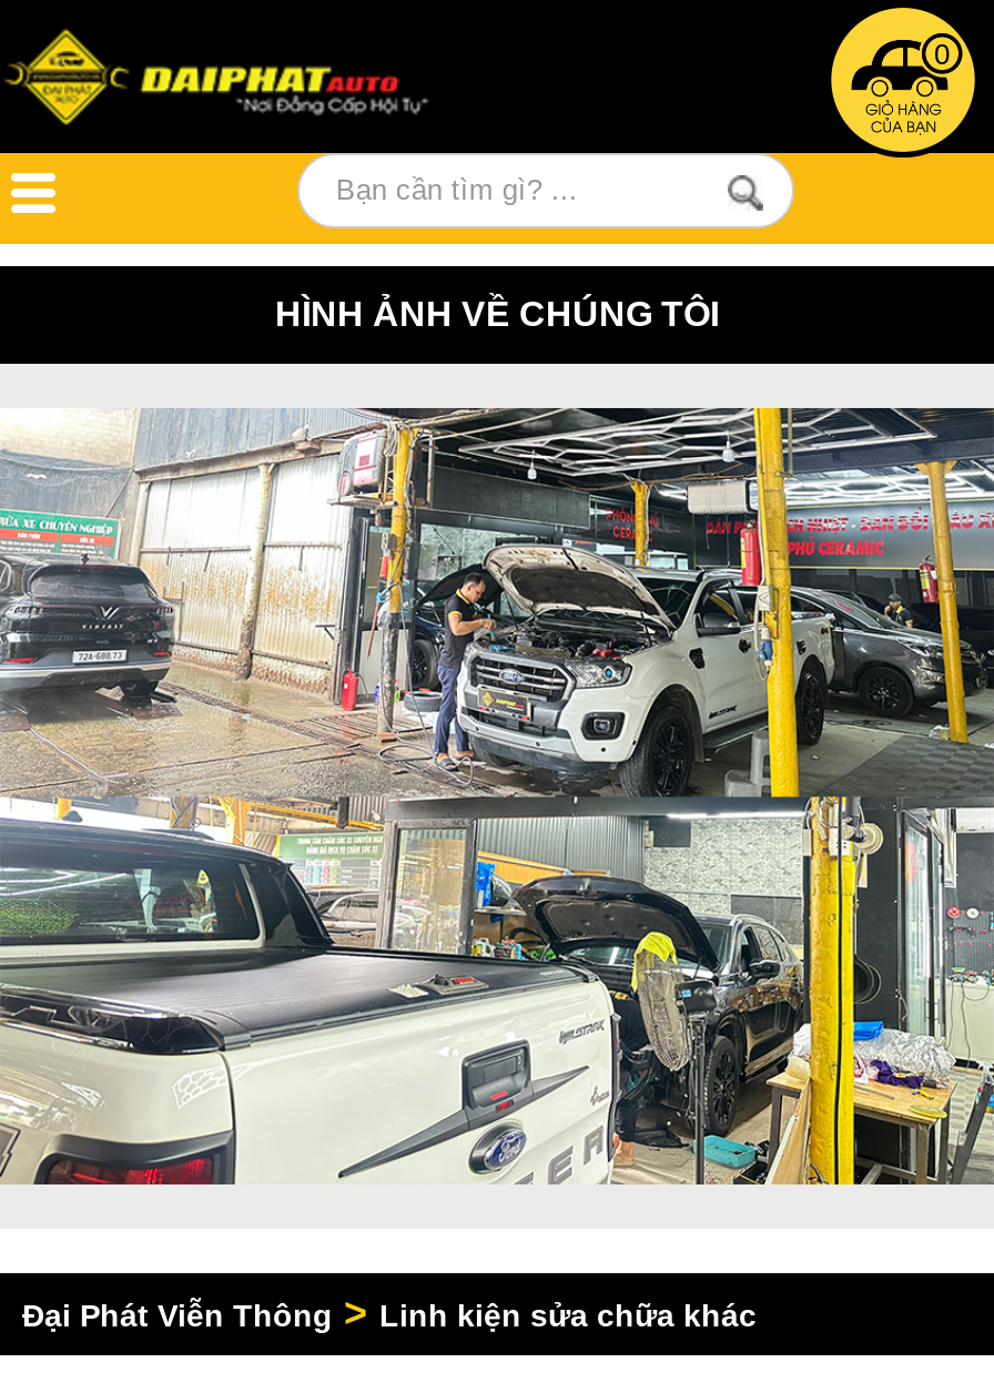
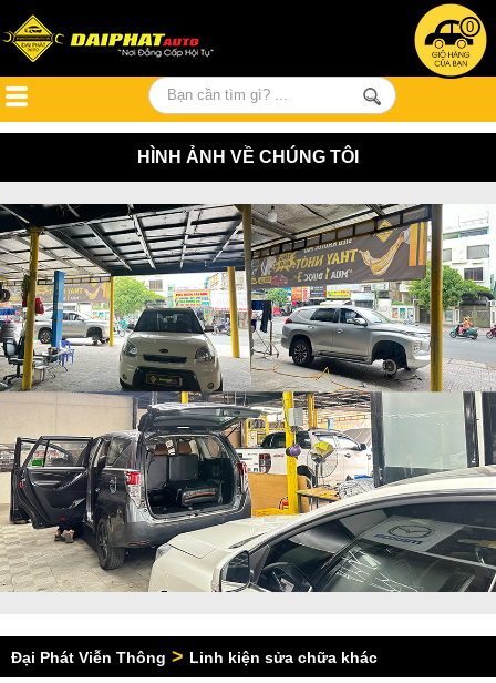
[7,406,987,1187] [image] -> [3,203,493,593] [image]

